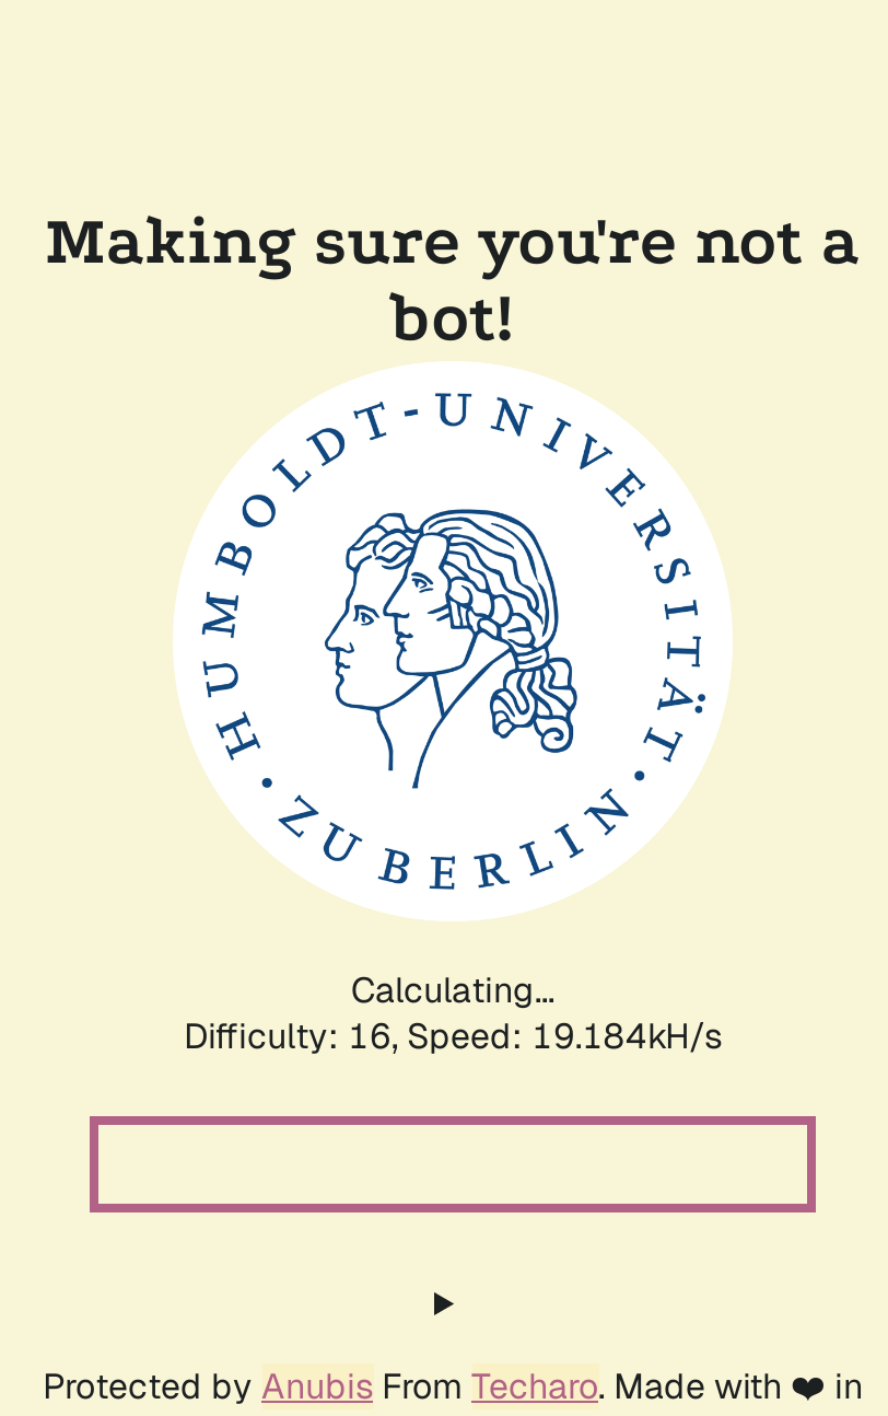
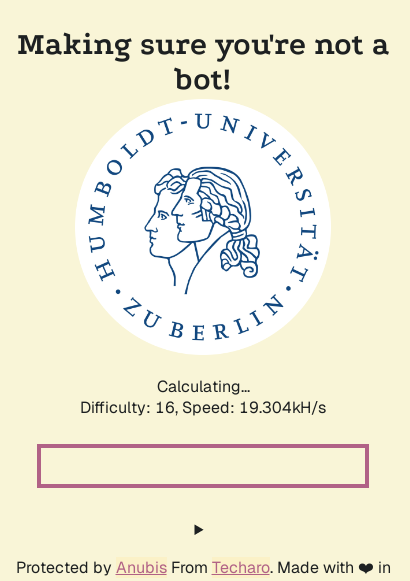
[184,1013,722,1059] Difficulty: 16, Speed: 19.184kH/s -> [80,397,326,418] Difficulty: 16, Speed: 19.304kH/s

